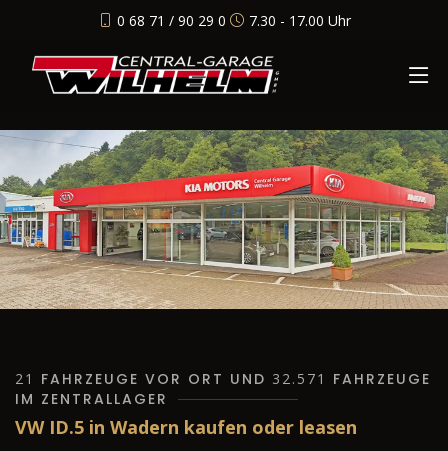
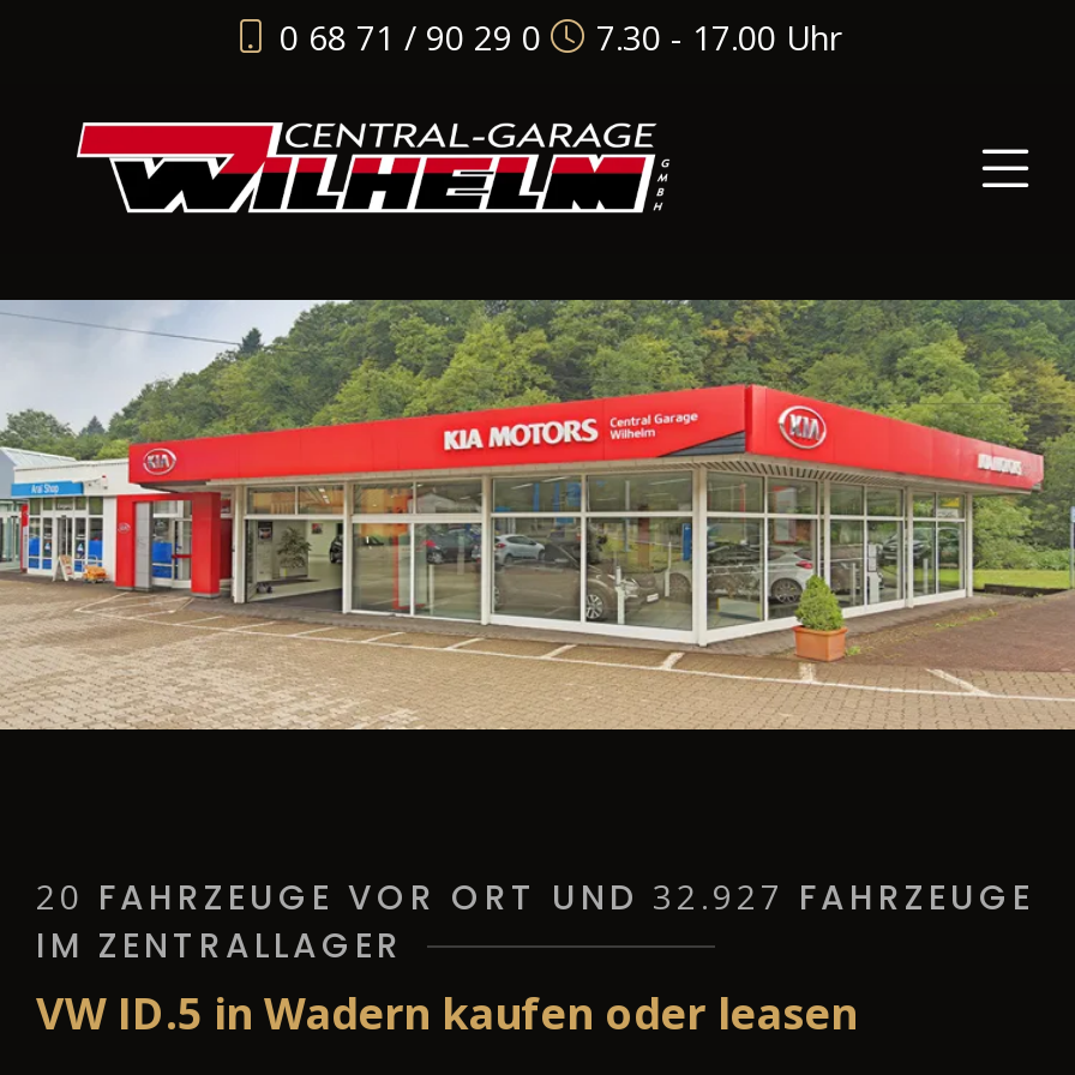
[15,369,431,389] 21 FAHRZEUGE VOR ORT UND 32.571 FAHRZEUGE -> [36,874,1034,922] 20 FAHRZEUGE VOR ORT UND 32.927 FAHRZEUGE

